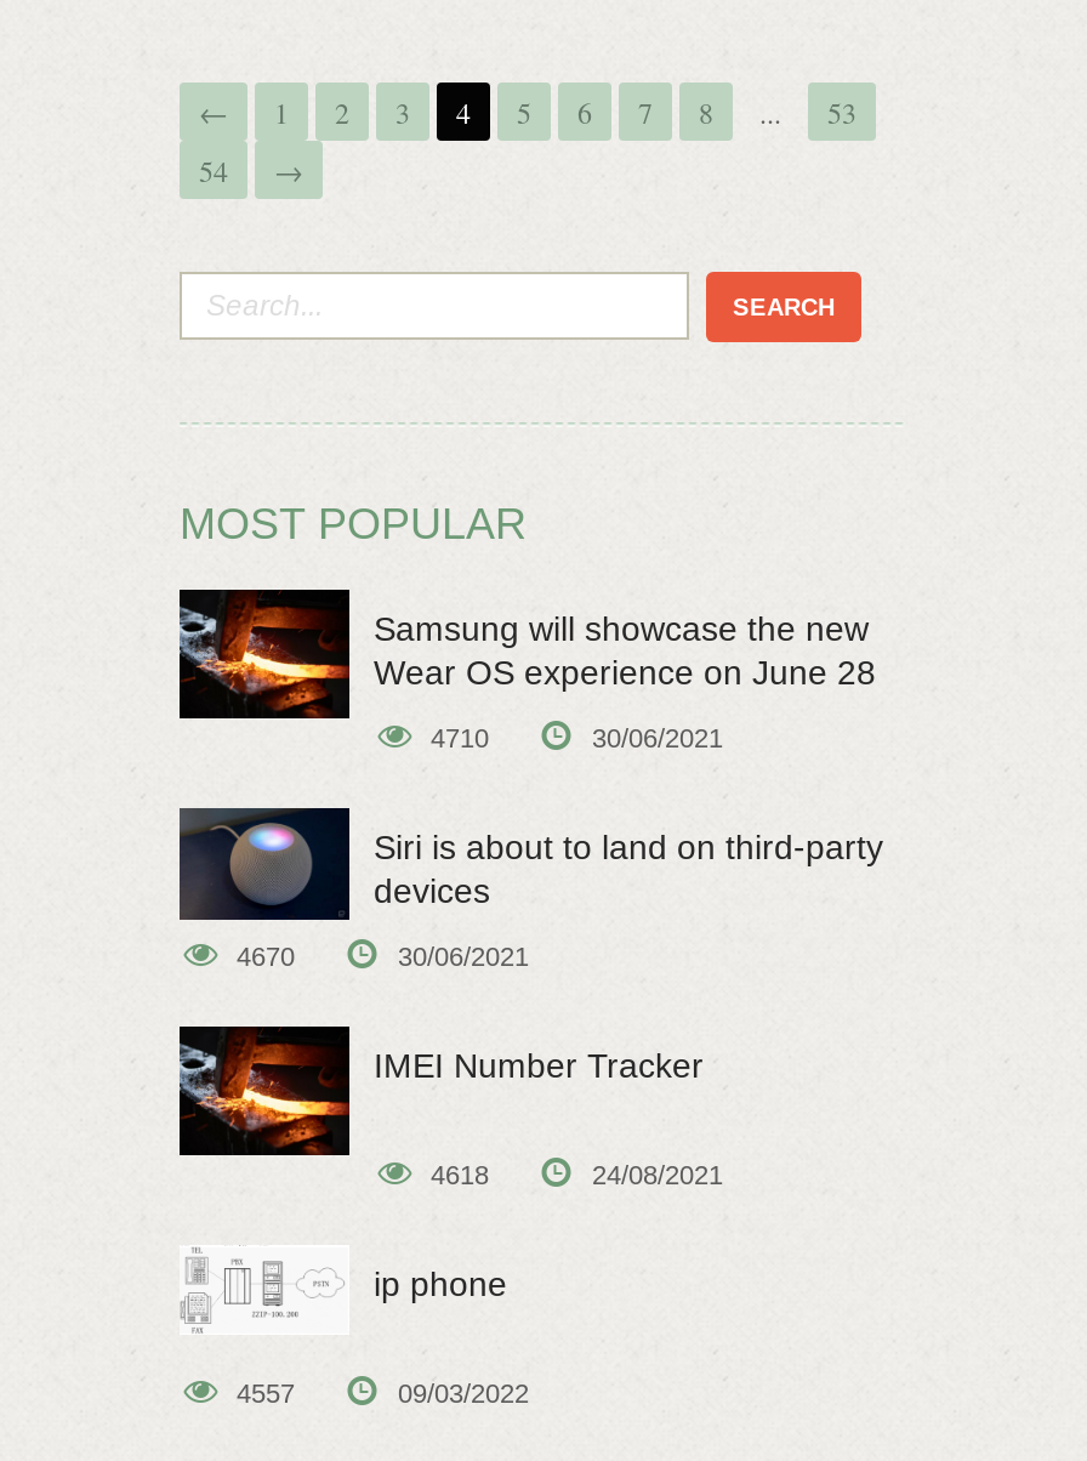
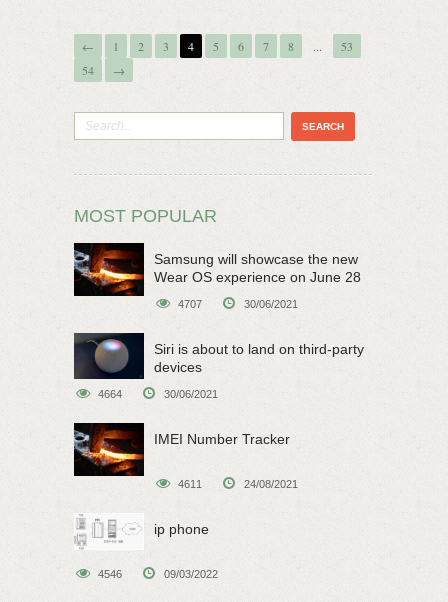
[431,723,489,752] 4710 -> [177,298,201,310] 4707
[237,942,295,971] 4670 -> [97,388,121,400] 4664
[431,1160,489,1189] 4618 -> [177,478,201,490] 4611
[237,1378,295,1408] 4557 -> [97,568,121,580] 4546

